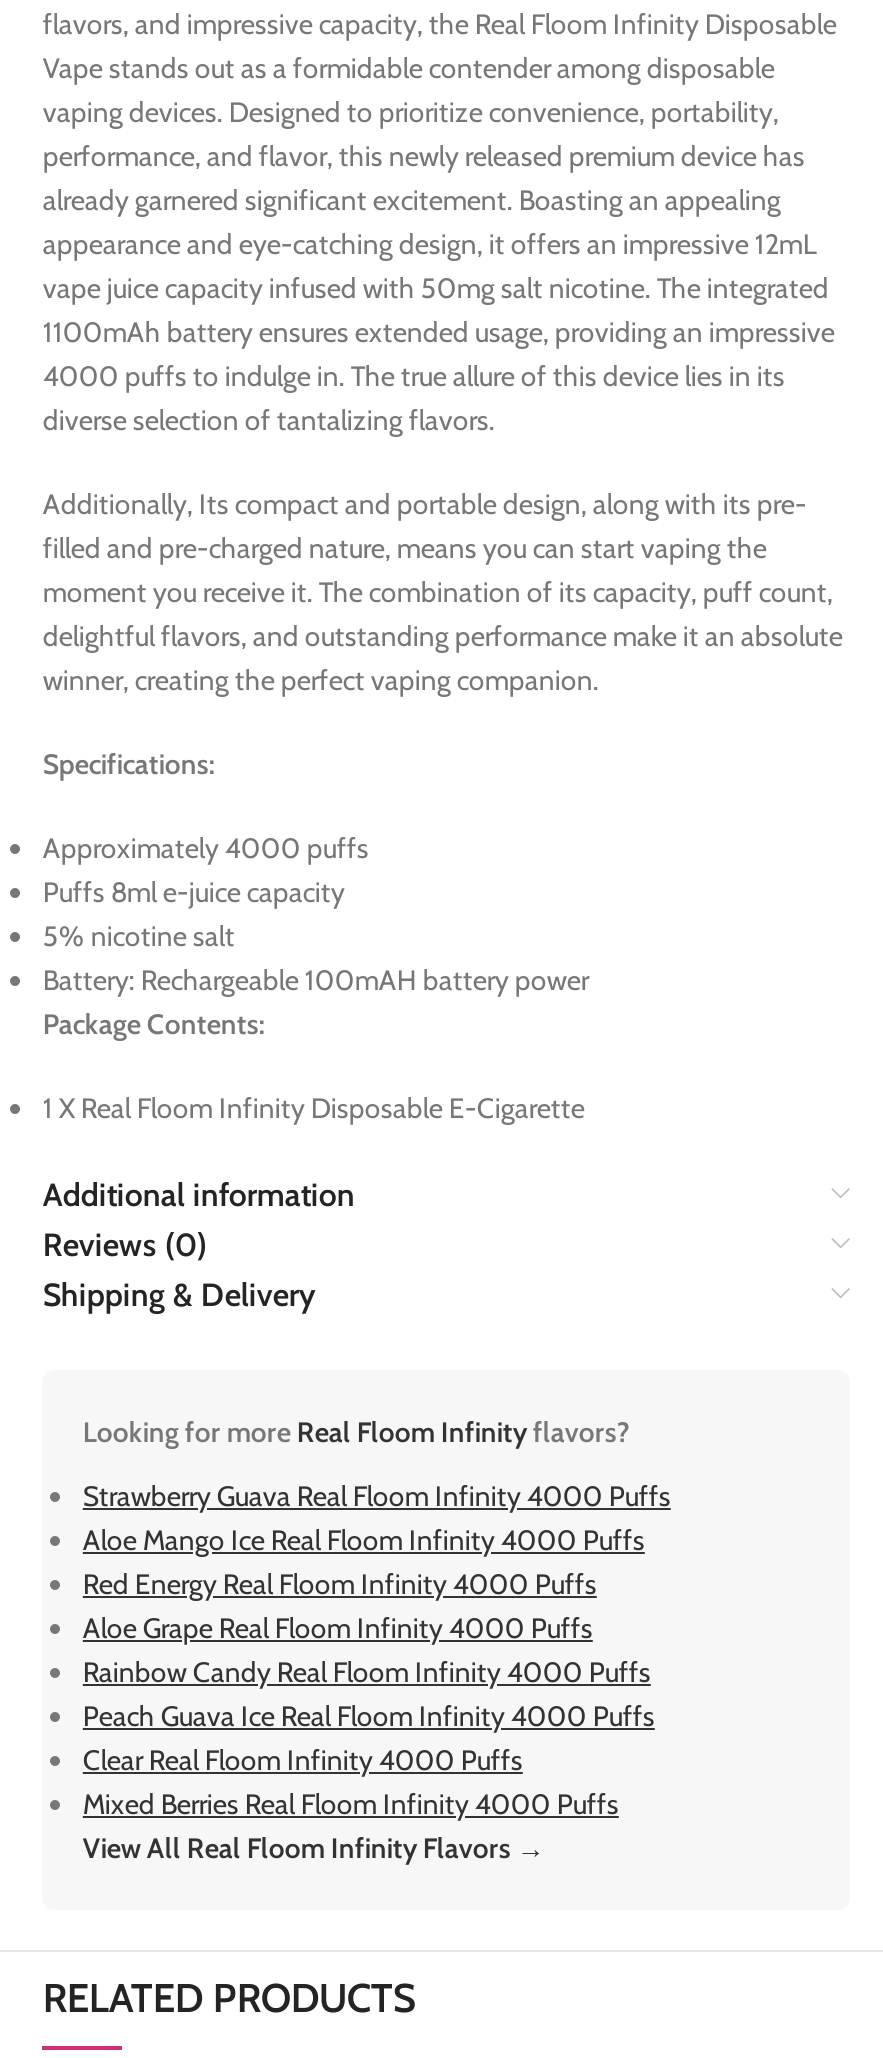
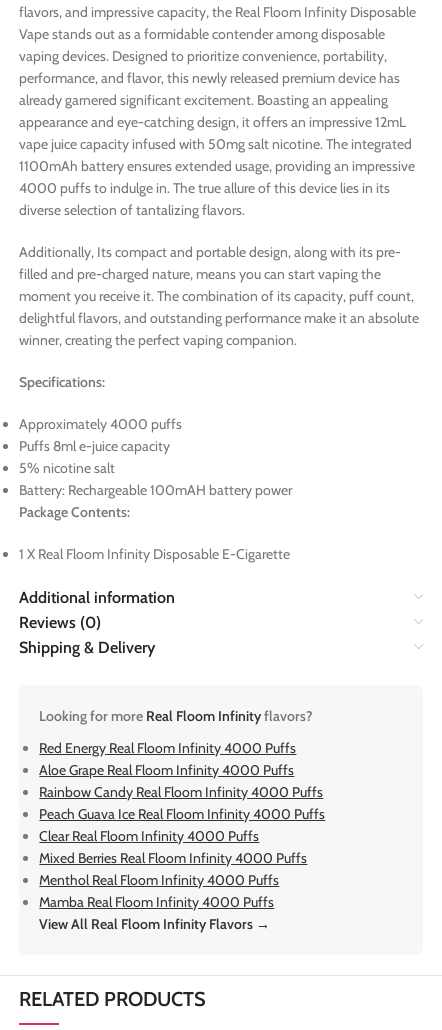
[83,1478,671,1558] Strawberry Guava Real Floom Infinity 4000 Puffs | Aloe Mango Ice Real Floom Infinity 4000 Puffs -> none
moved [83,1566,655,1822] -> [39,739,325,867]: Red Energy Real Floom Infinity 4000 Puffs | Aloe Grape Real Floom Infinity 4000 Puffs | Rainbow Candy Real Floom Infinity 4000 Puffs | Peach Guava Ice Real Floom Infinity 4000 Puffs | Clear Real Floom Infinity 4000 Puffs | Mixed Berries Real Floom Infinity 4000 Puffs
none -> [39,871,279,911] Menthol Real Floom Infinity 4000 Puffs | Mamba Real Floom Infinity 4000 Puffs

